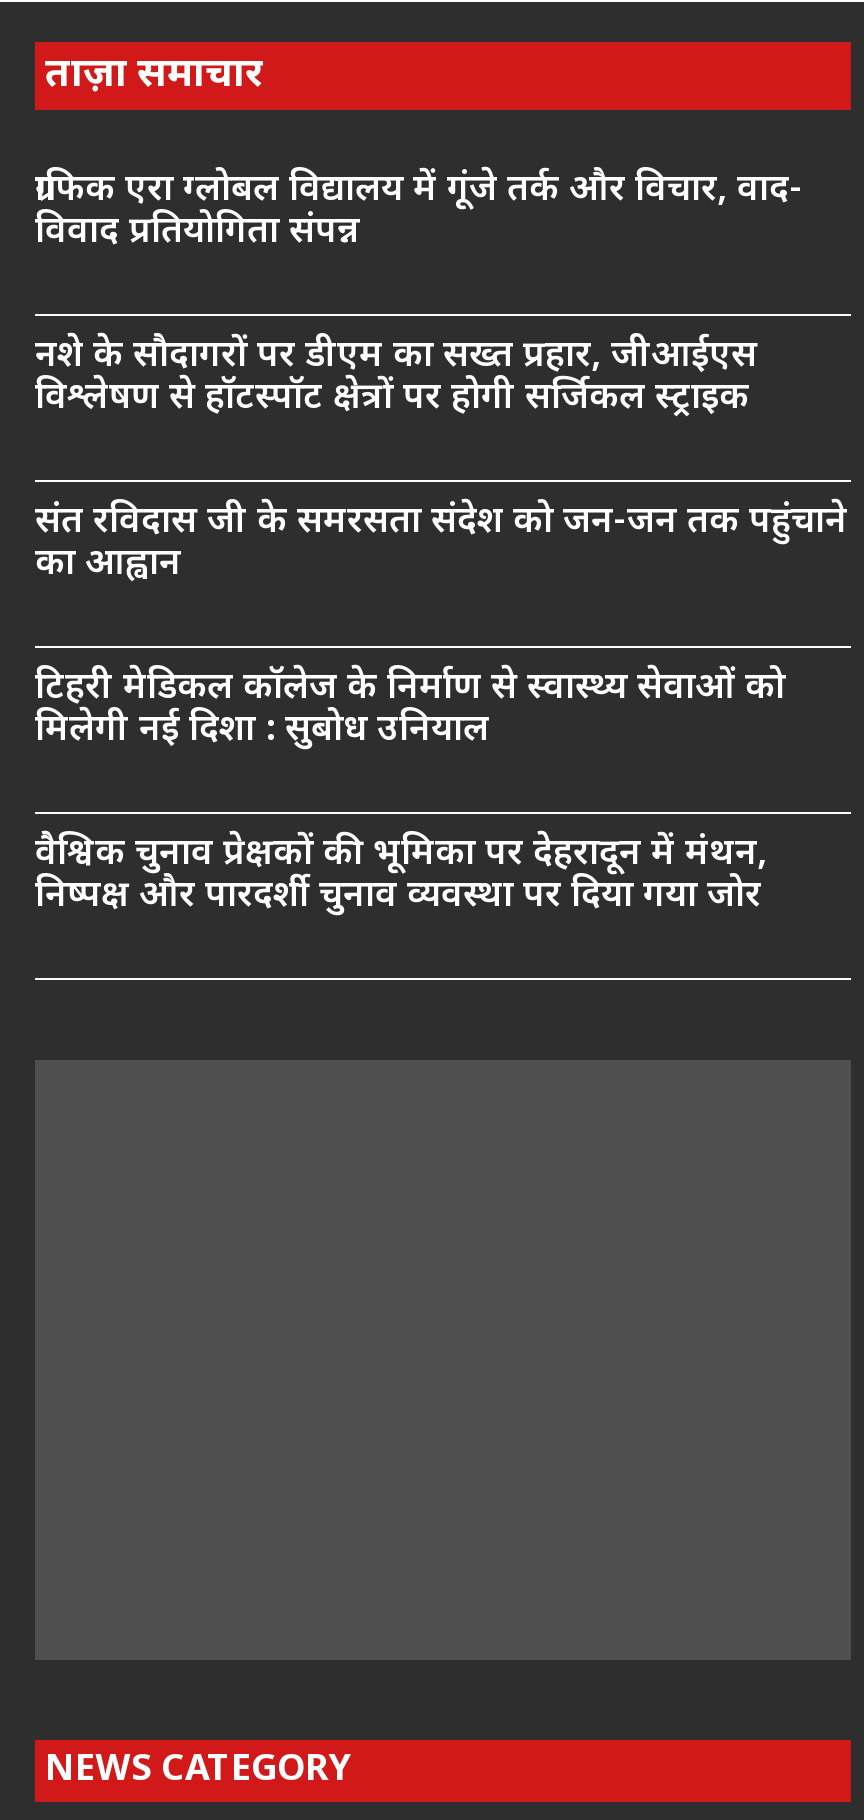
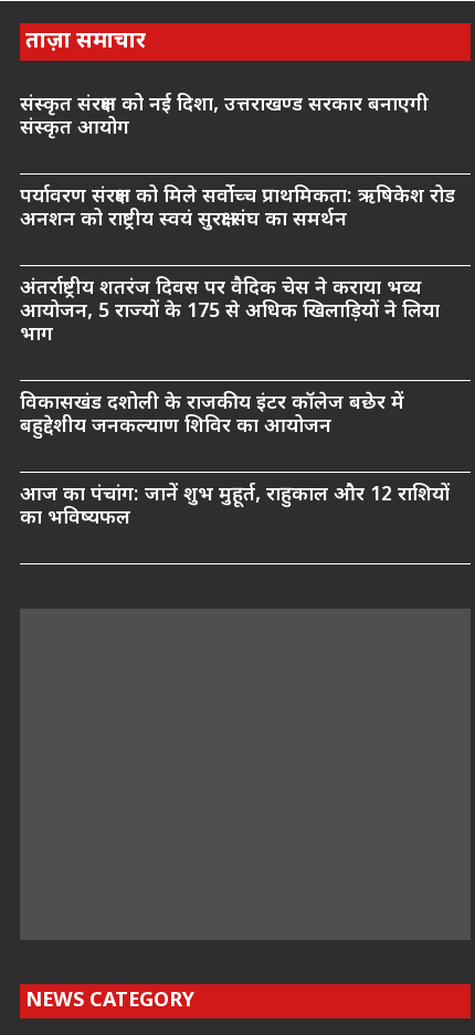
[35,167,803,255] ग्राफिक एरा ग्लोबल विद्यालय में गूंजे तर्क और विचार, वाद- | विवाद प्रतियोगिता संपन्न -> [20,92,429,141] संस्कृत संरक्षण को नई दिशा, उत्तराखण्ड सरकार बनाएगी | संस्कृत आयोग
[35,333,757,421] नशे के सौदागरों पर डीएम का सख्त प्रहार, जीआईएस | विश्लेषण से हॉटस्पॉट क्षेत्रों पर होगी सर्जिकल स्ट्राइक -> [20,184,455,233] पर्यावरण संरक्षण को मिले सर्वोच्च प्राथमिकता: ऋषिकेश रोड | अनशन को राष्ट्रीय स्वयं सुरक्षा संघ का समर्थन
[35,499,847,587] संत रविदास जी के समरसता संदेश को जन-जन तक पहुंचाने | का आह्वान -> [20,276,440,348] अंतर्राष्ट्रीय शतरंज दिवस पर वैदिक चेस ने कराया भव्य | आयोजन, 5 राज्यों के 175 से अधिक खिलाड़ियों ने लिया | भाग
[35,665,785,753] टिहरी मेडिकल कॉलेज के निर्माण से स्वास्थ्य सेवाओं को | मिलेगी नई दिशा : सुबोध उनियाल -> [20,391,404,439] विकासखंड दशोली के राजकीय इंटर कॉलेज बछेर में | बहुद्देशीय जनकल्याण शिविर का आयोजन
[35,831,767,919] वैश्विक चुनाव प्रेक्षकों की भूमिका पर देहरादून में मंथन, | निष्पक्ष और पारदर्शी चुनाव व्यवस्था पर दिया गया जोर -> [20,482,450,531] आज का पंचांग: जानें शुभ मुहूर्त, राहुकाल और 12 राशियों | का भविष्यफल

